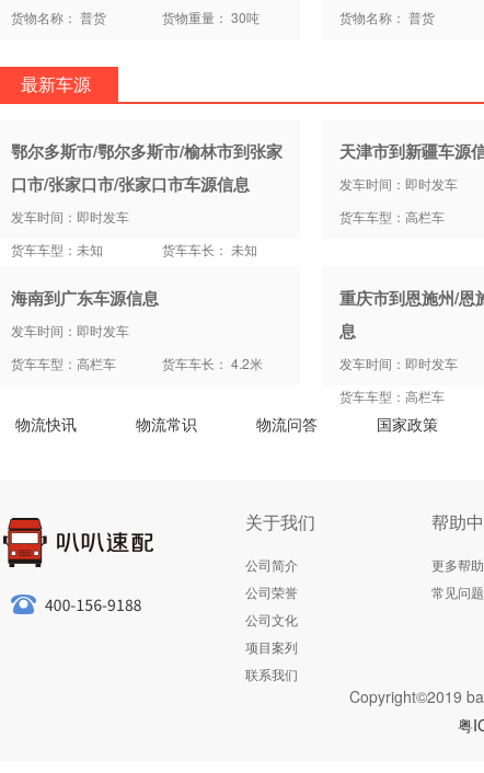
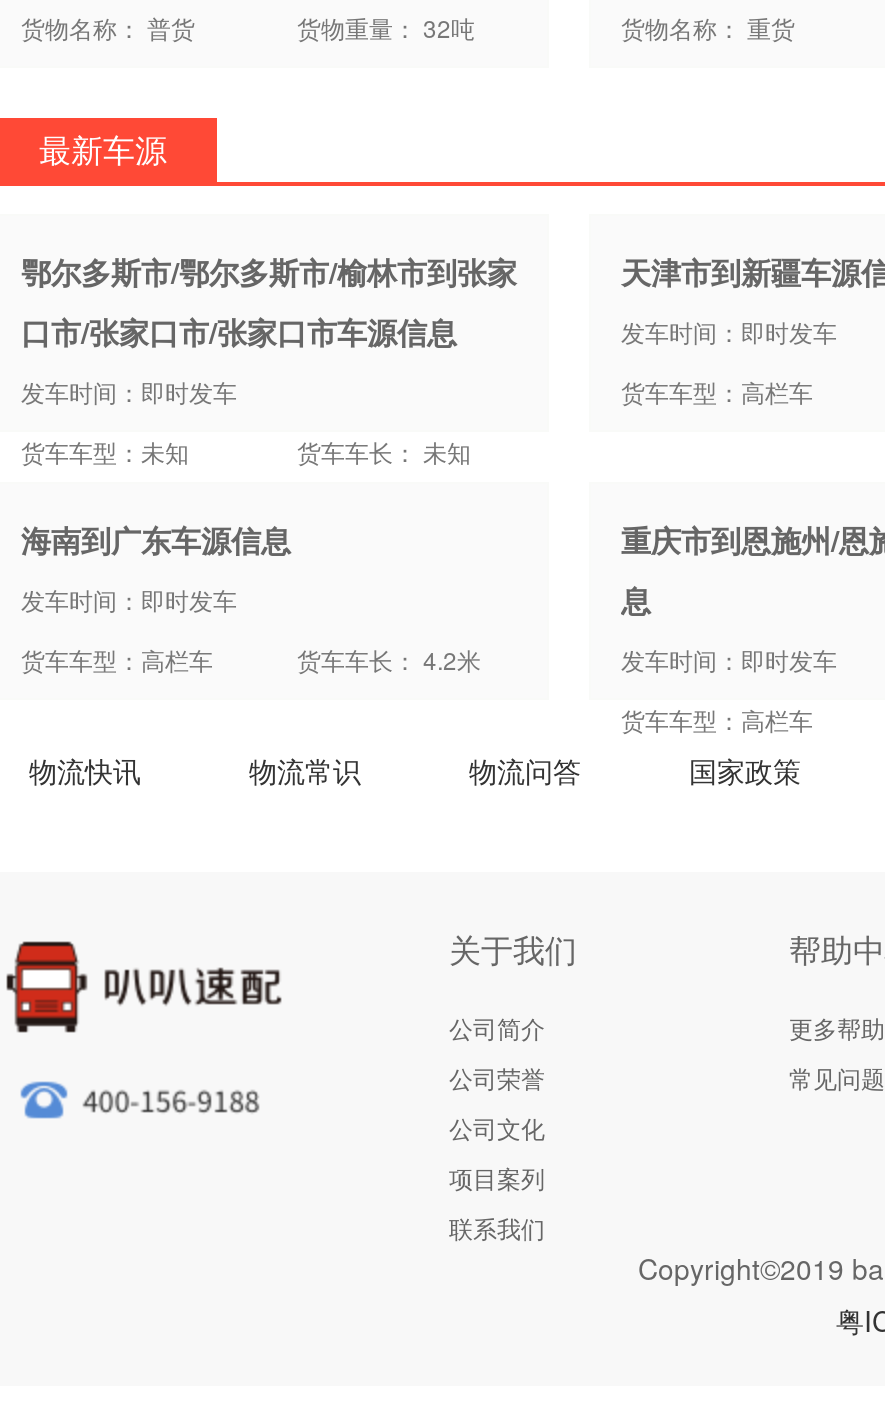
[162,8,260,26] 货物重量： 30吨 -> [297,10,475,44] 货物重量： 32吨
[339,8,435,26] 货物名称： 普货 -> [621,10,795,44] 货物名称： 重货

